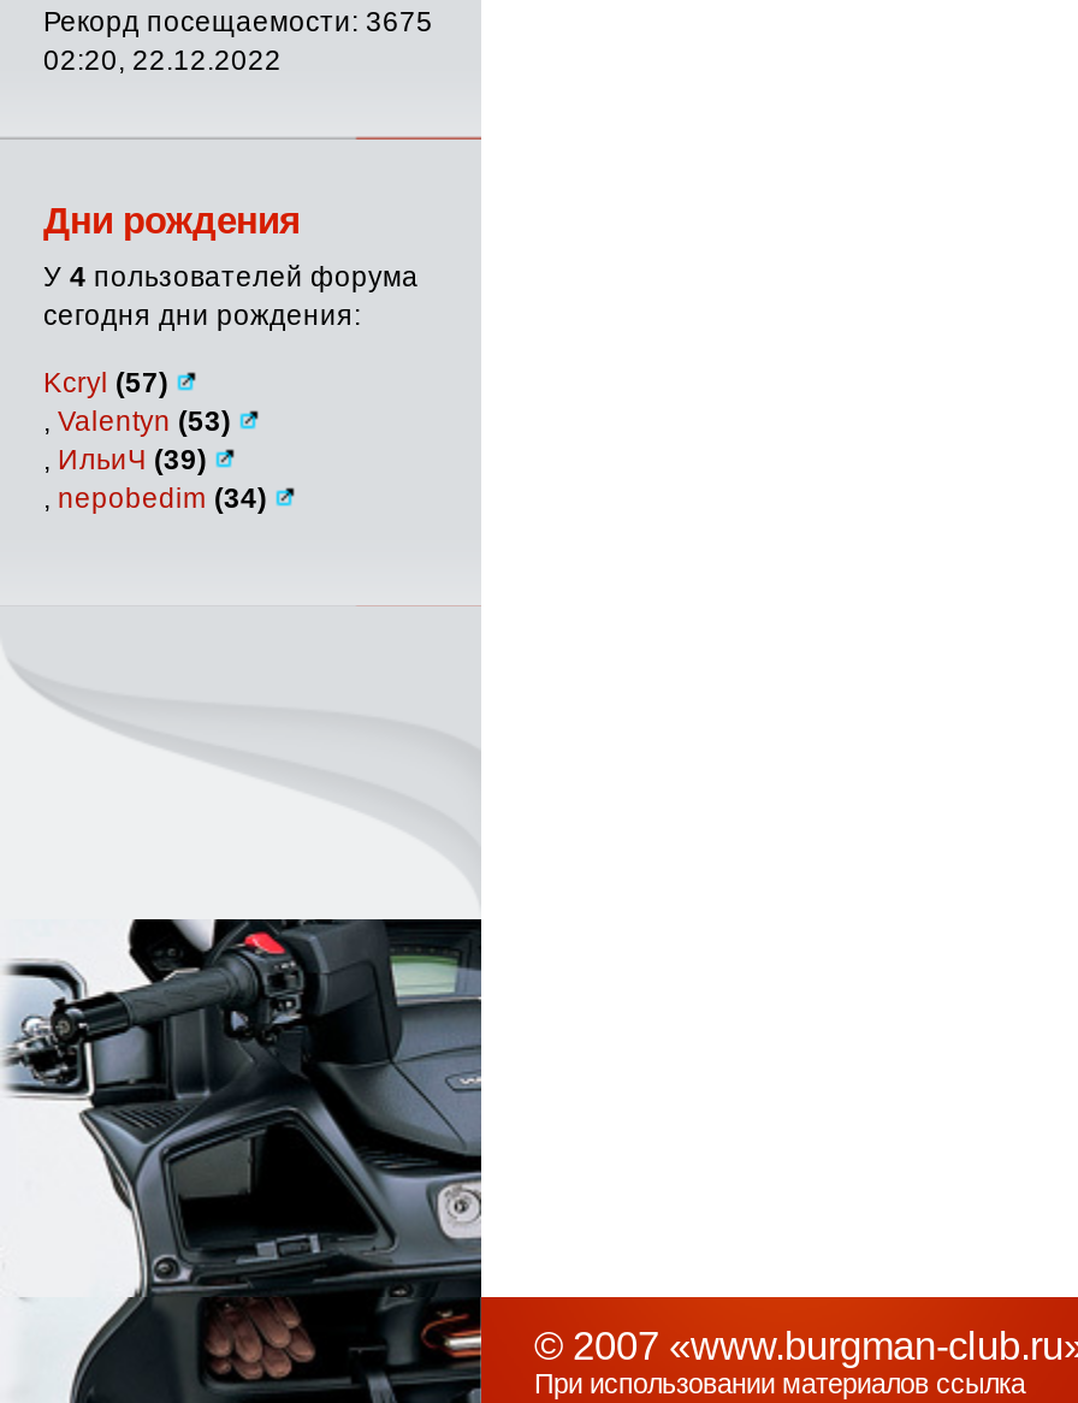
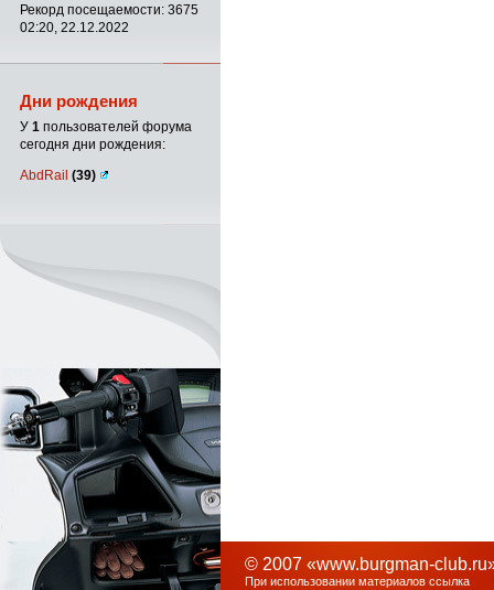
[43,264,419,292] У 4 пользователей форума -> [20,121,192,134] У 1 пользователей форума
[43,368,267,513] Kcryl (57) | , Valentyn (53) | , ИльиЧ (39) | , nepobedim (34) -> [20,169,96,182] AbdRail (39)

